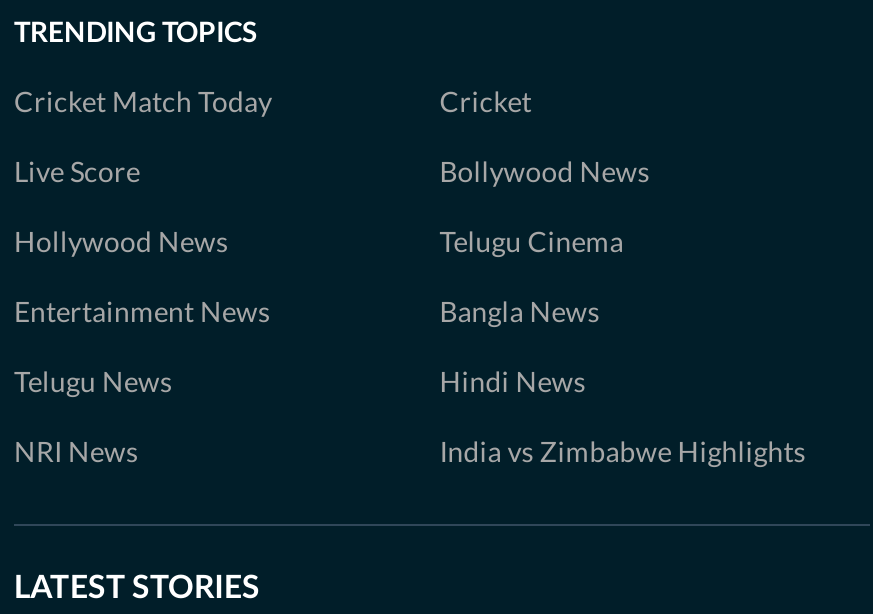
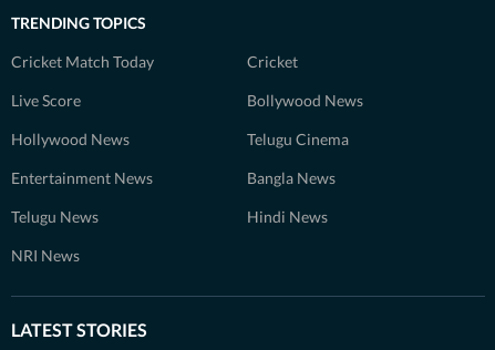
[439,434,805,468] India vs Zimbabwe Highlights -> none

